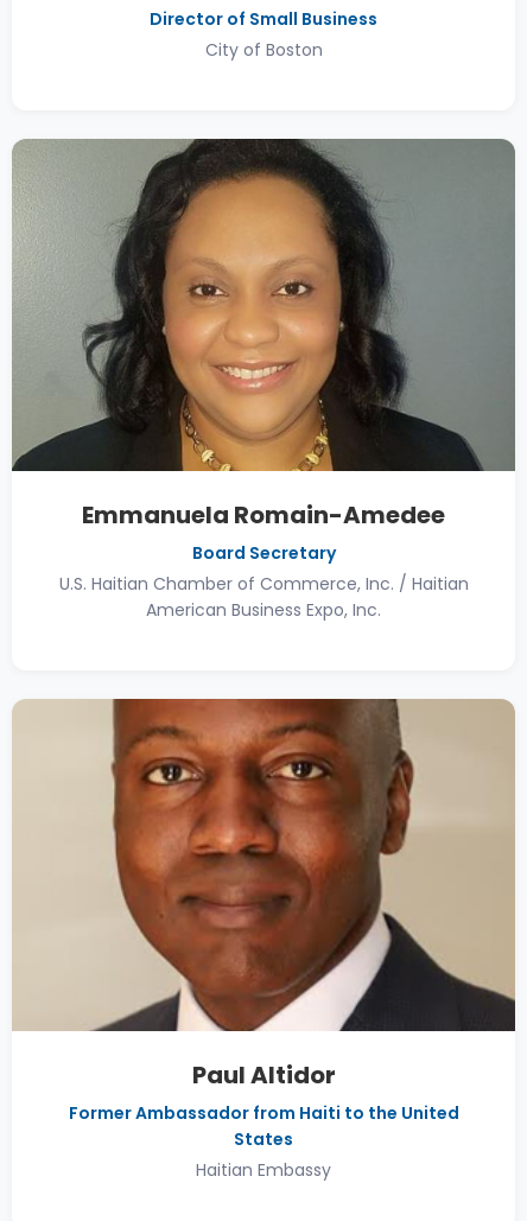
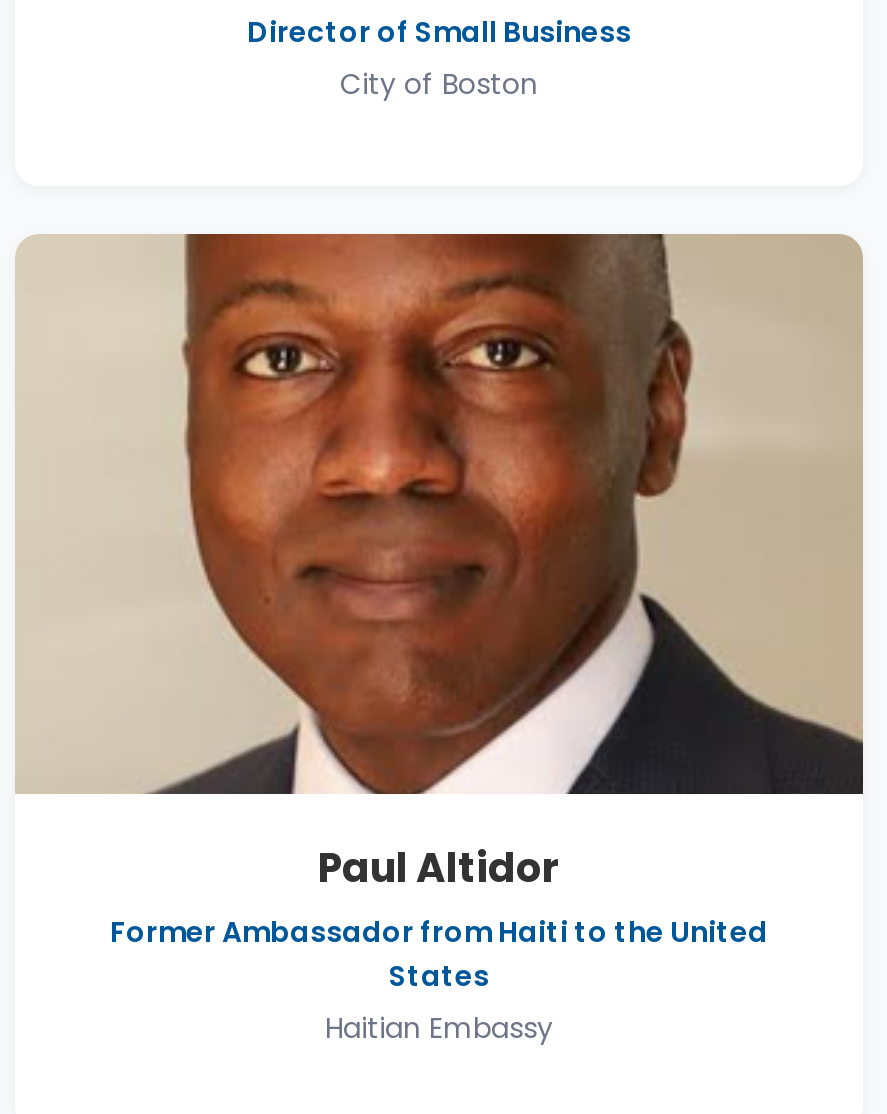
[11,138,515,621] [image] | Emmanuela Romain-Amedee | Board Secretary | U.S. Haitian Chamber of Commerce, Inc. / Haitian | American Business Expo, Inc. -> none

